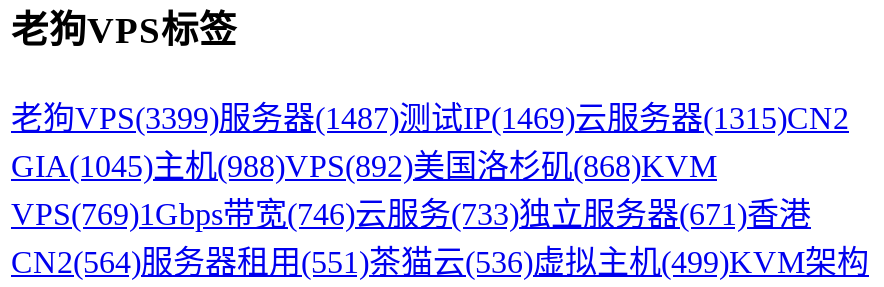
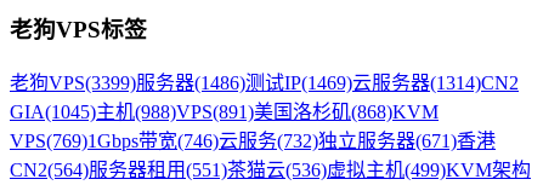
[11,100,849,134] 老狗VPS(3399)服务器(1487)测试IP(1469)云服务器(1315)CN2 -> [10,72,519,93] 老狗VPS(3399)服务器(1486)测试IP(1469)云服务器(1314)CN2
[11,148,717,182] GIA(1045)主机(988)VPS(892)美国洛杉矶(868)KVM -> [10,101,439,122] GIA(1045)主机(988)VPS(891)美国洛杉矶(868)KVM
[11,196,811,230] VPS(769)1Gbps带宽(746)云服务(733)独立服务器(671)香港 -> [10,130,496,151] VPS(769)1Gbps带宽(746)云服务(732)独立服务器(671)香港

